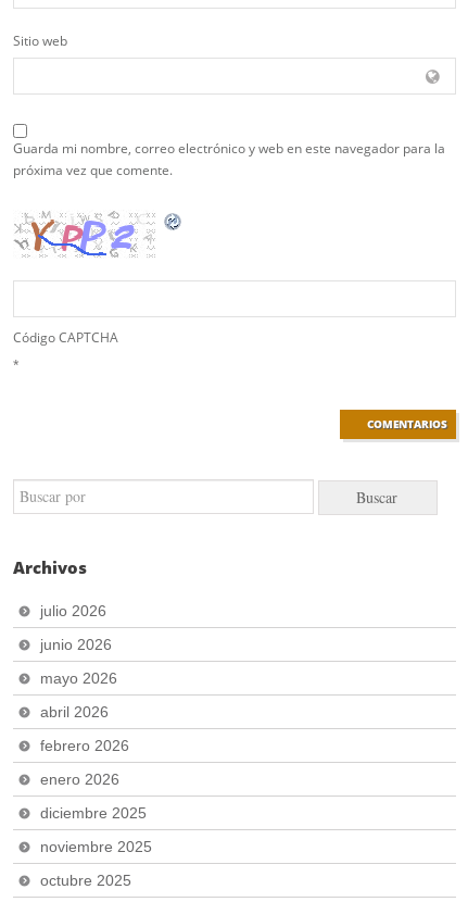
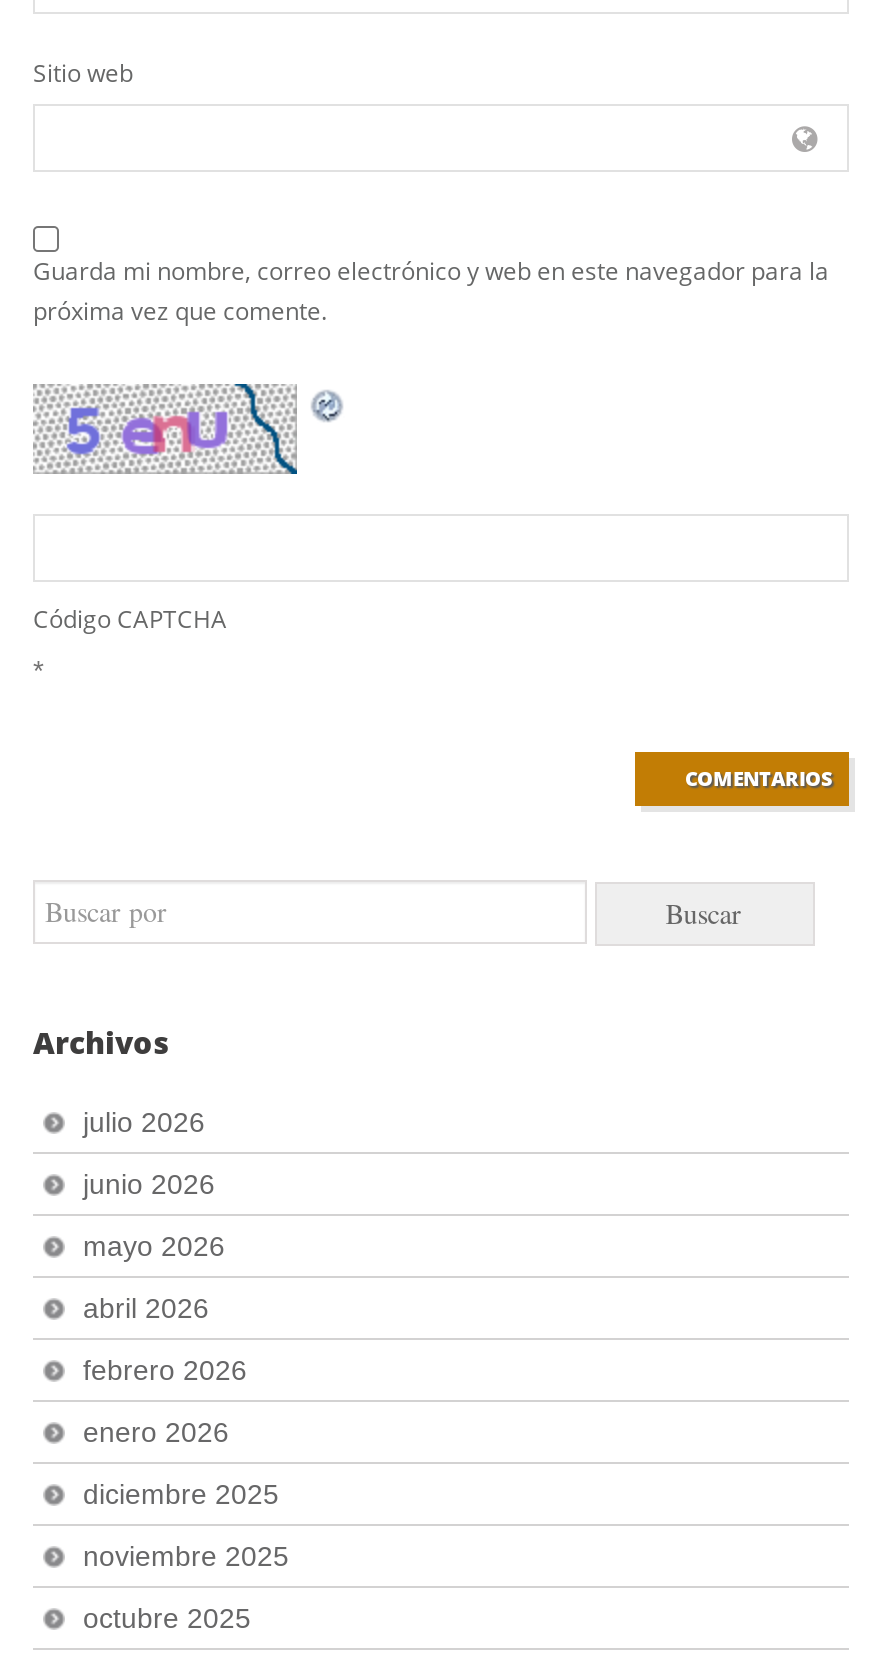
[13,210,156,259] [image] -> [31,382,299,476] [image]

